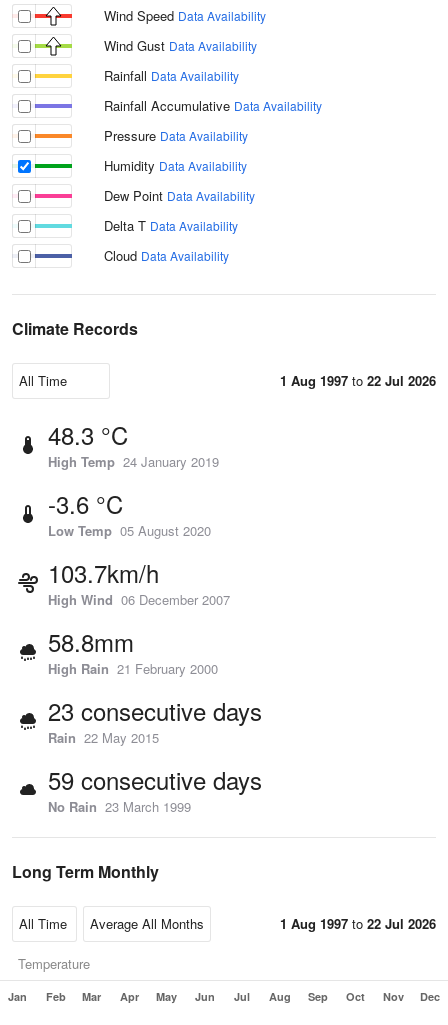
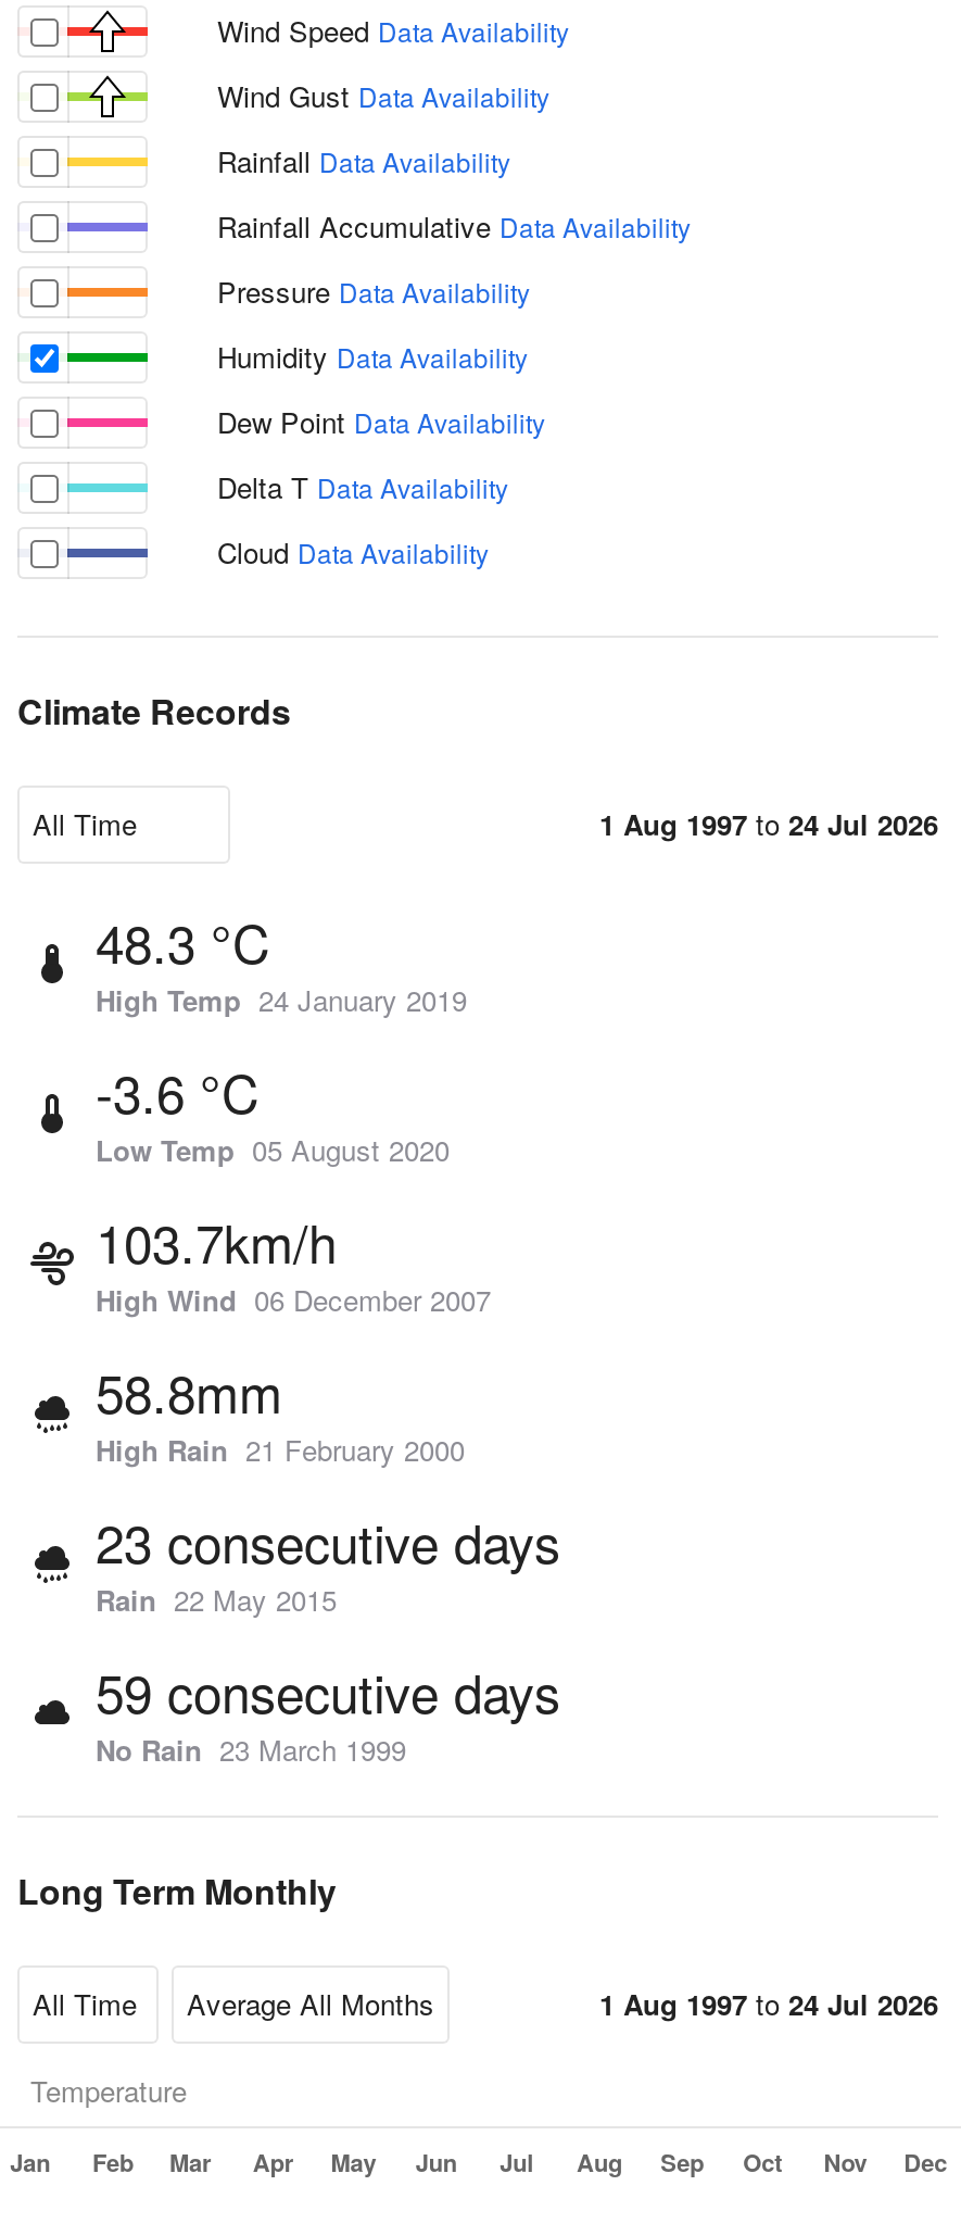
[280,371,436,390] 1 Aug 1997 to 22 Jul 2026 -> [599,803,938,844] 1 Aug 1997 to 24 Jul 2026
[280,914,436,933] 1 Aug 1997 to 22 Jul 2026 -> [599,1983,938,2024] 1 Aug 1997 to 24 Jul 2026

